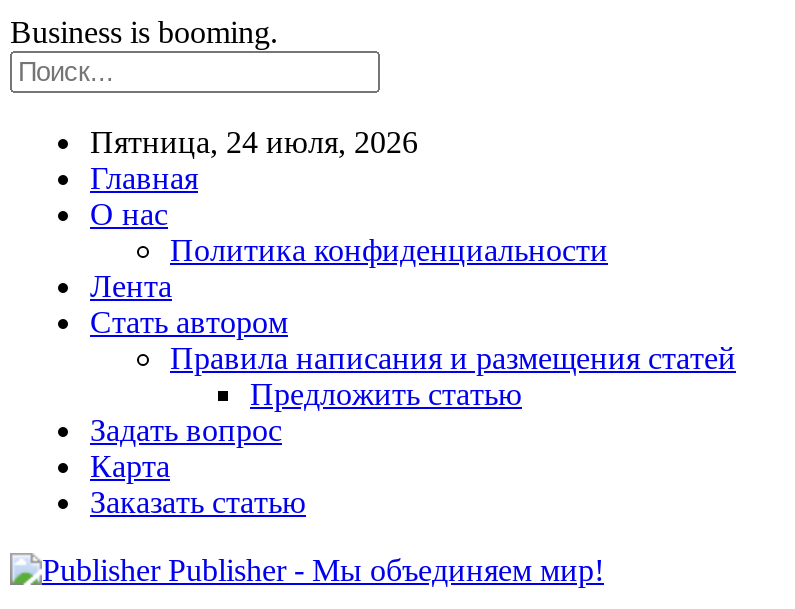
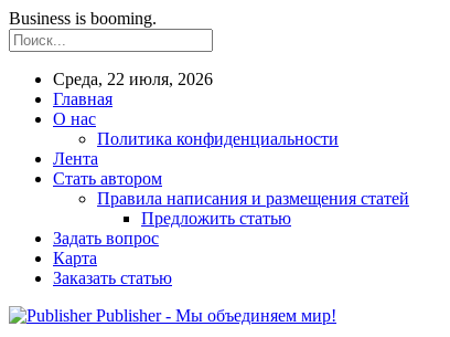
[90,125,418,159] Пятница, 24 июля, 2026 -> [53,70,213,88] Среда, 22 июля, 2026

